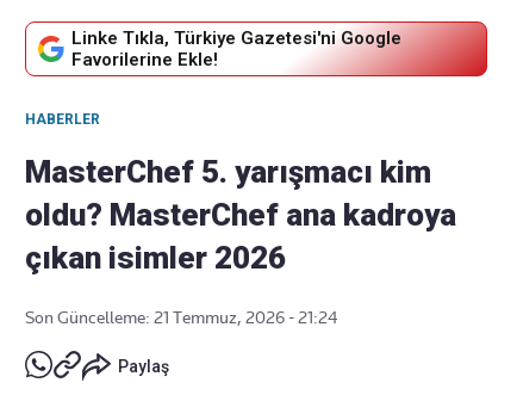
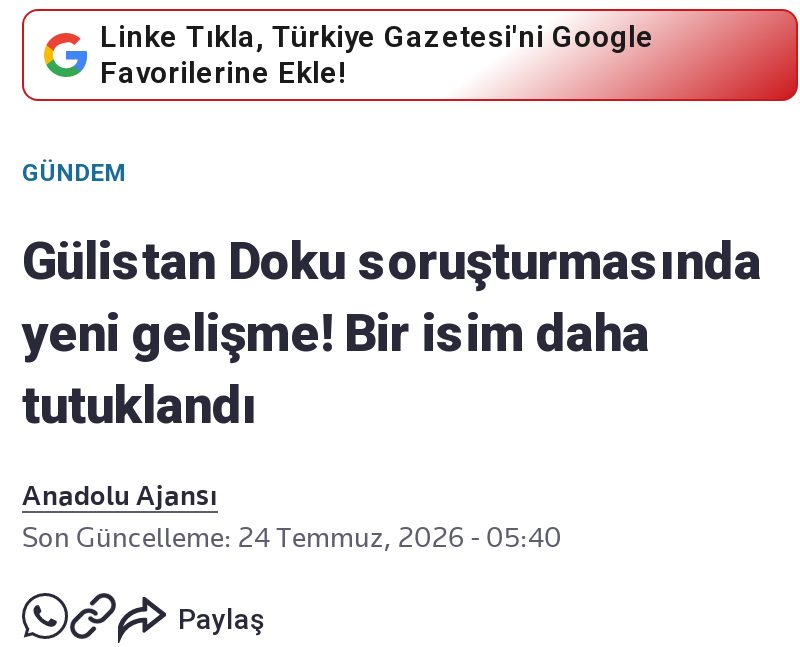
[25,111,100,127] HABERLER -> [22,159,126,187] GÜNDEM
[25,153,456,275] MasterChef 5. yarışmacı kim | oldu? MasterChef ana kadroya | çıkan isimler 2026 -> [22,231,762,435] Gülistan Doku soruşturmasında | yeni gelişme! Bir isim daha | tutuklandı
[25,307,337,327] Son Güncelleme: 21 Temmuz, 2026 - 21:24 -> [22,479,562,553] Anadolu Ajansı | Son Güncelleme: 24 Temmuz, 2026 - 05:40

